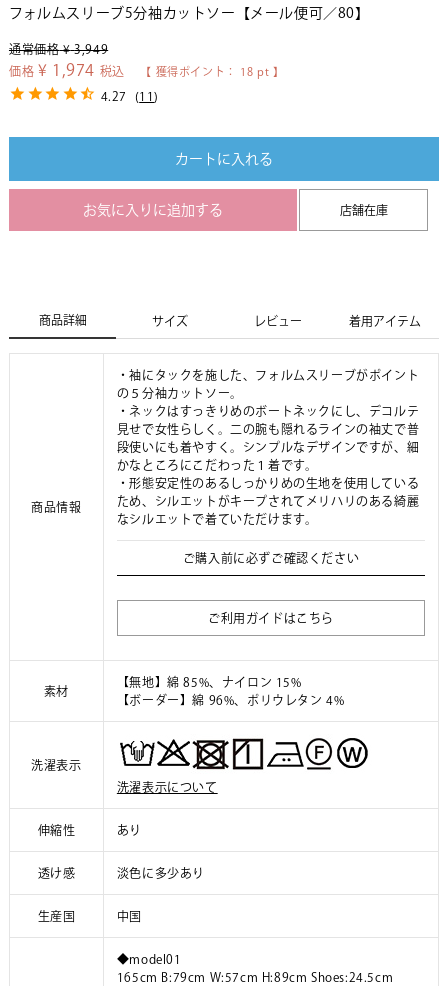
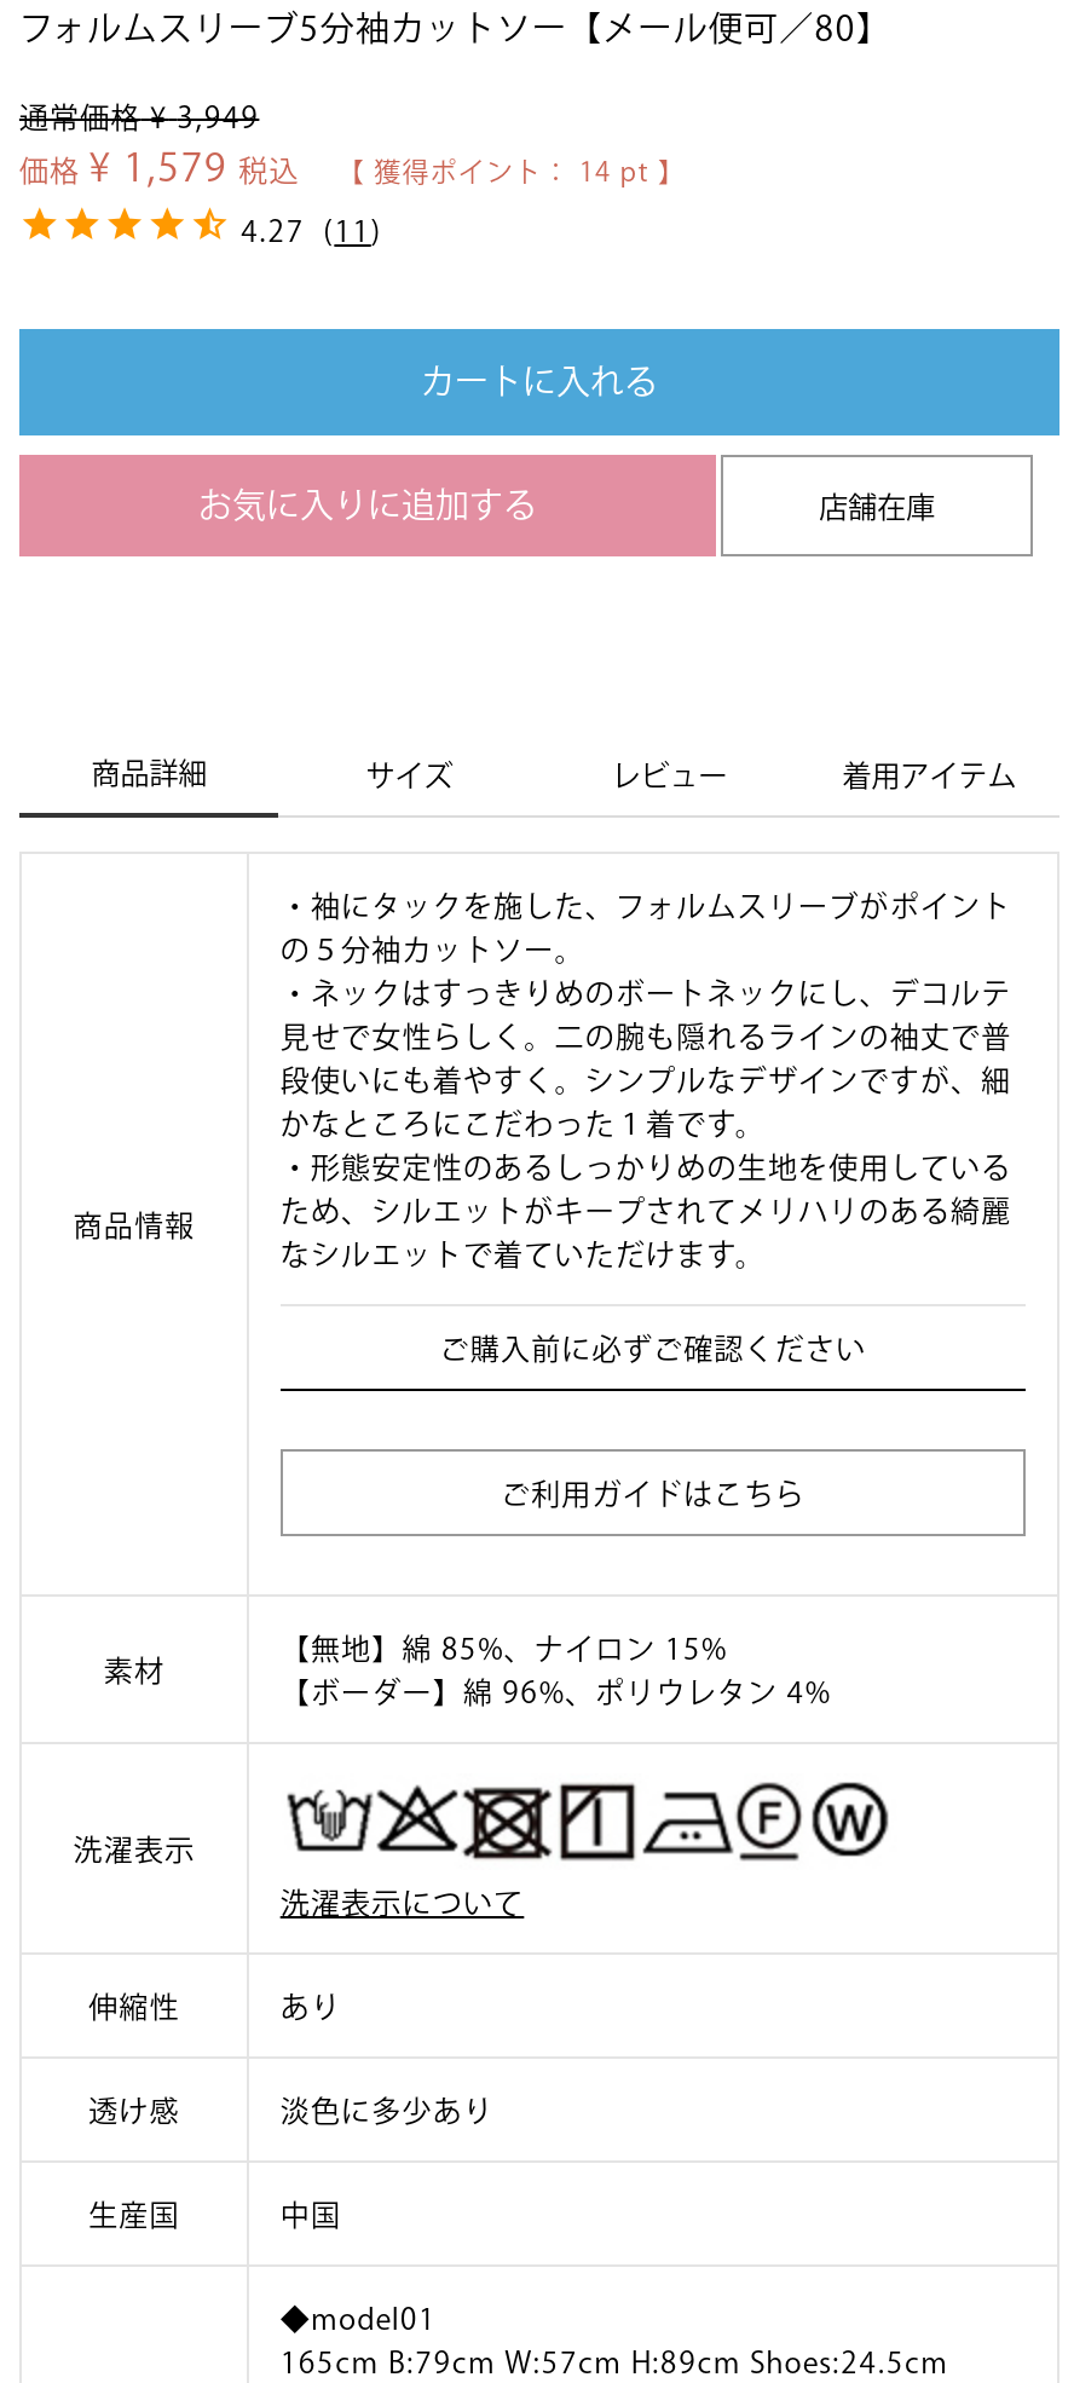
[9,62,125,78] 価格 ¥ 1,974 税込 -> [19,148,299,187] 価格 ¥ 1,579 税込
[140,66,285,77] 【 獲得ポイント： 18 pt 】 -> [337,158,686,185] 【 獲得ポイント： 14 pt 】

